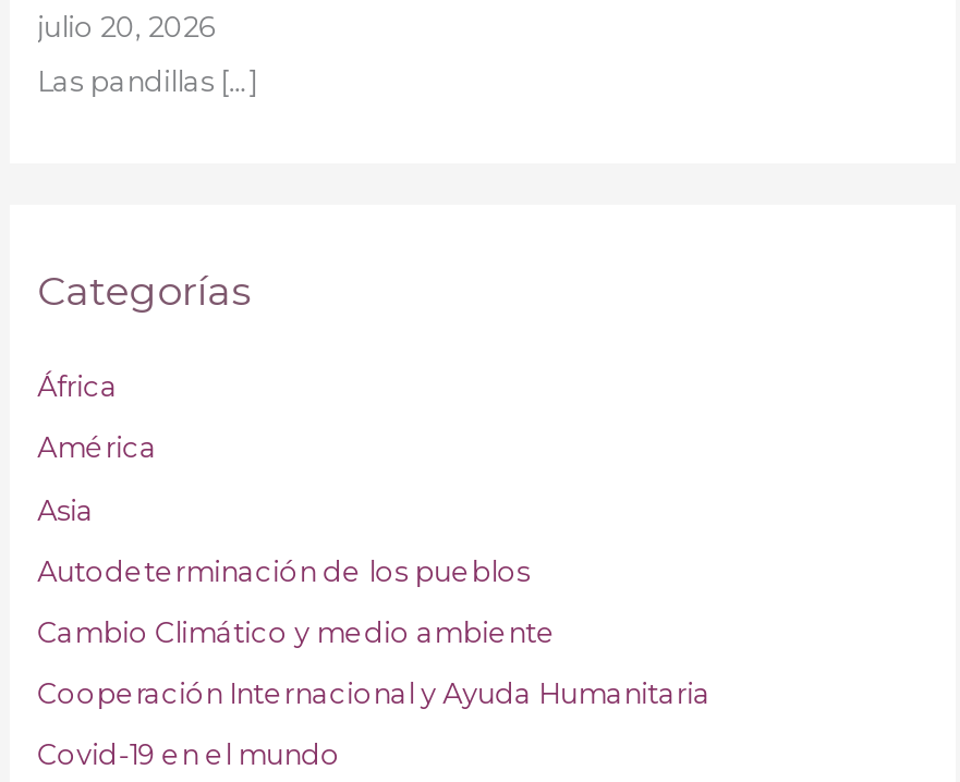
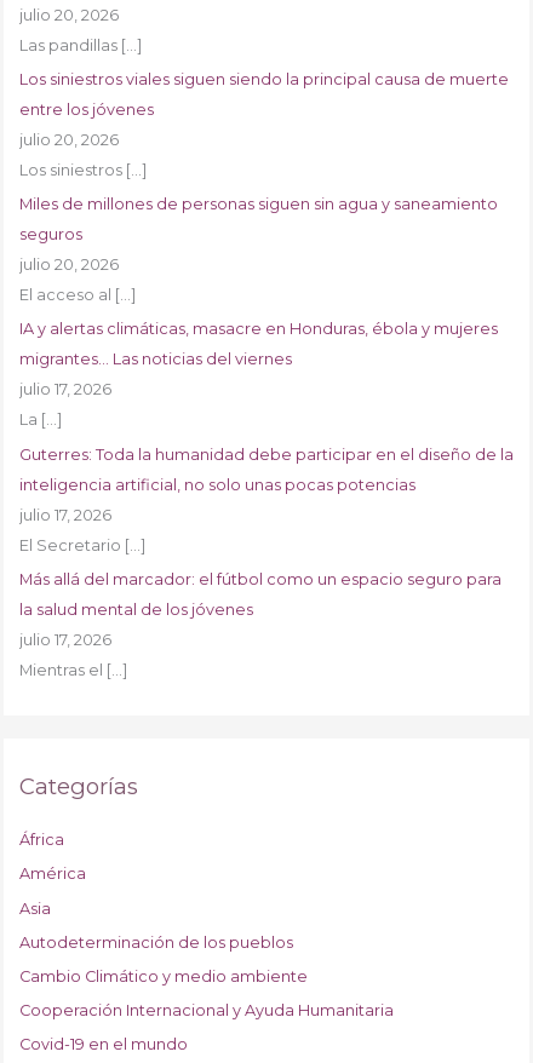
none -> [19,70,513,679] Los siniestros viales siguen siendo la principal causa de muerte | entre los jóvenes | julio 20, 2026 | Los siniestros […] | Miles de millones de personas siguen sin agua y saneamiento | seguros | julio 20, 2026 | El acceso al […] | IA y alertas climáticas, masacre en Honduras, ébola y mujeres | migrantes… Las noticias del viernes | julio 17, 2026 | La […] | Guterres: Toda la humanidad debe participar en el diseño de la | inteligencia artificial, no solo unas pocas potencias | julio 17, 2026 | El Secretario […] | Más allá del marcador: el fútbol como un espacio seguro para | la salud mental de los jóvenes | julio 17, 2026 | Mientras el […]

